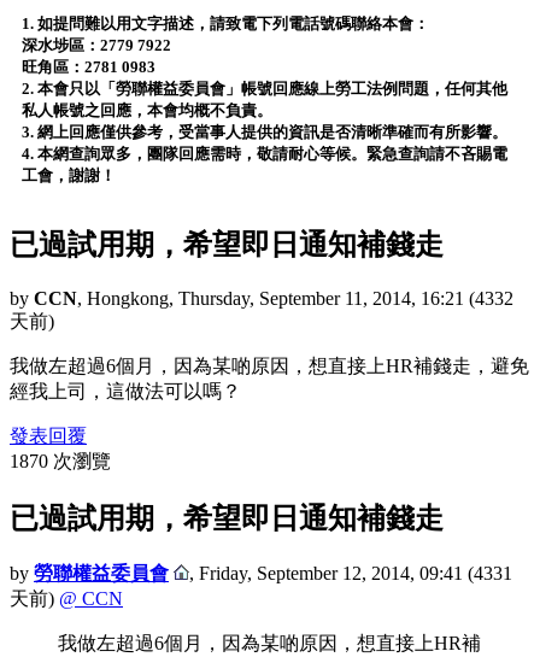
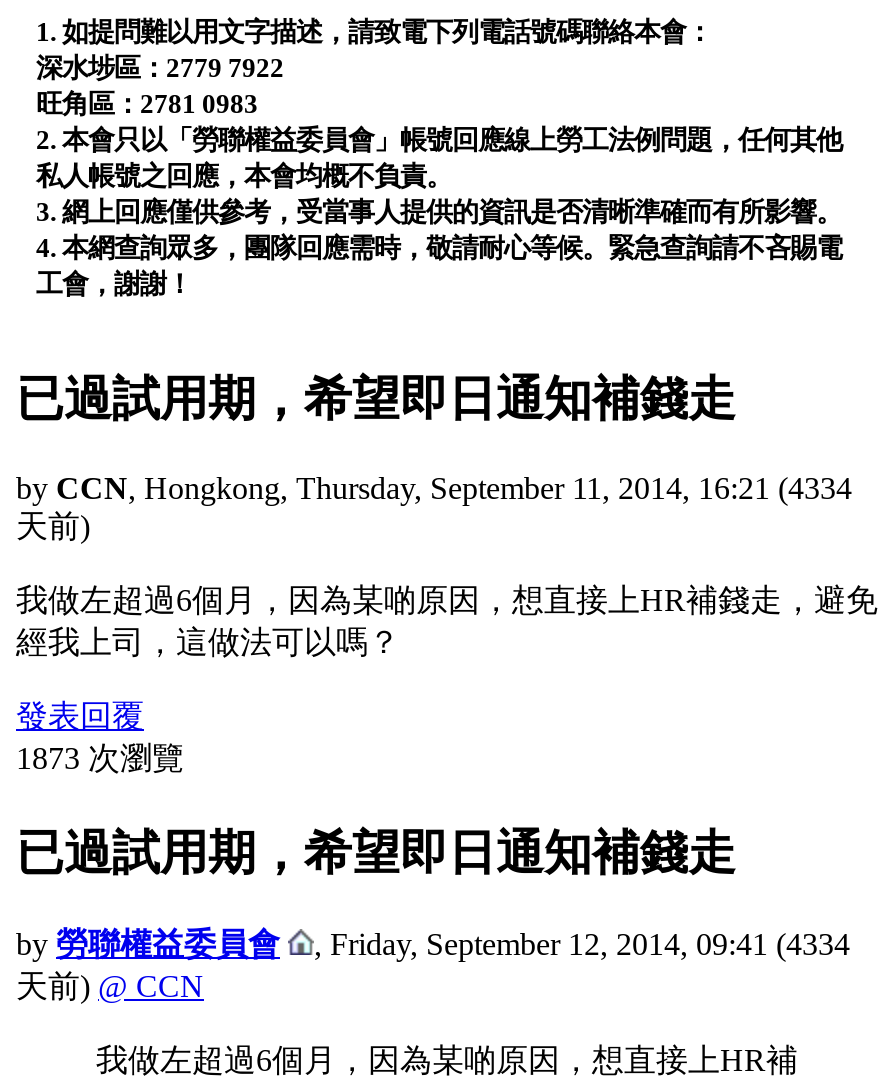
[10,288,513,309] by CCN, Hongkong, Thursday, September 11, 2014, 16:21 (4332 -> [16,471,852,505] by CCN, Hongkong, Thursday, September 11, 2014, 16:21 (4334
[10,451,111,471] 1870 次瀏覽 -> [16,741,184,775] 1873 次瀏覽
[189,563,512,583] , Friday, September 12, 2014, 09:41 (4331 -> [314,927,850,961] , Friday, September 12, 2014, 09:41 (4334

